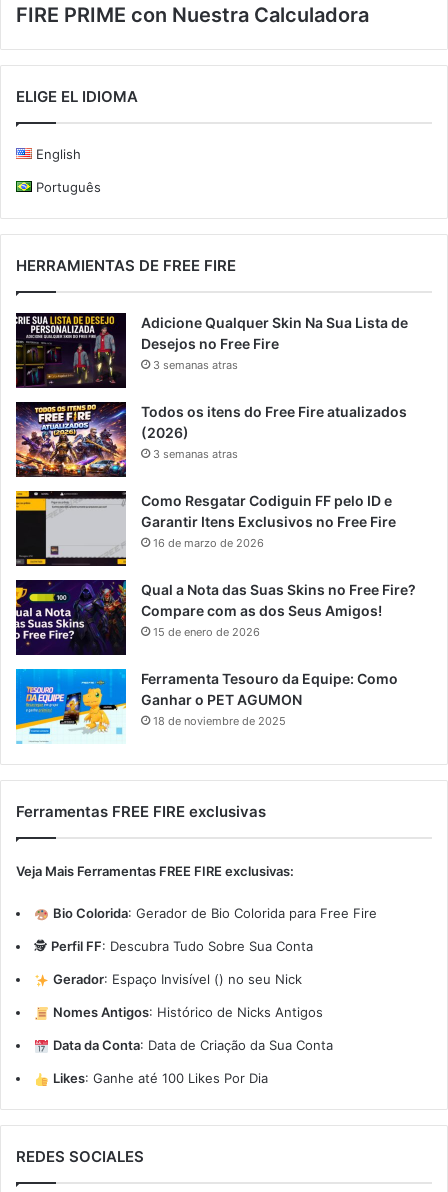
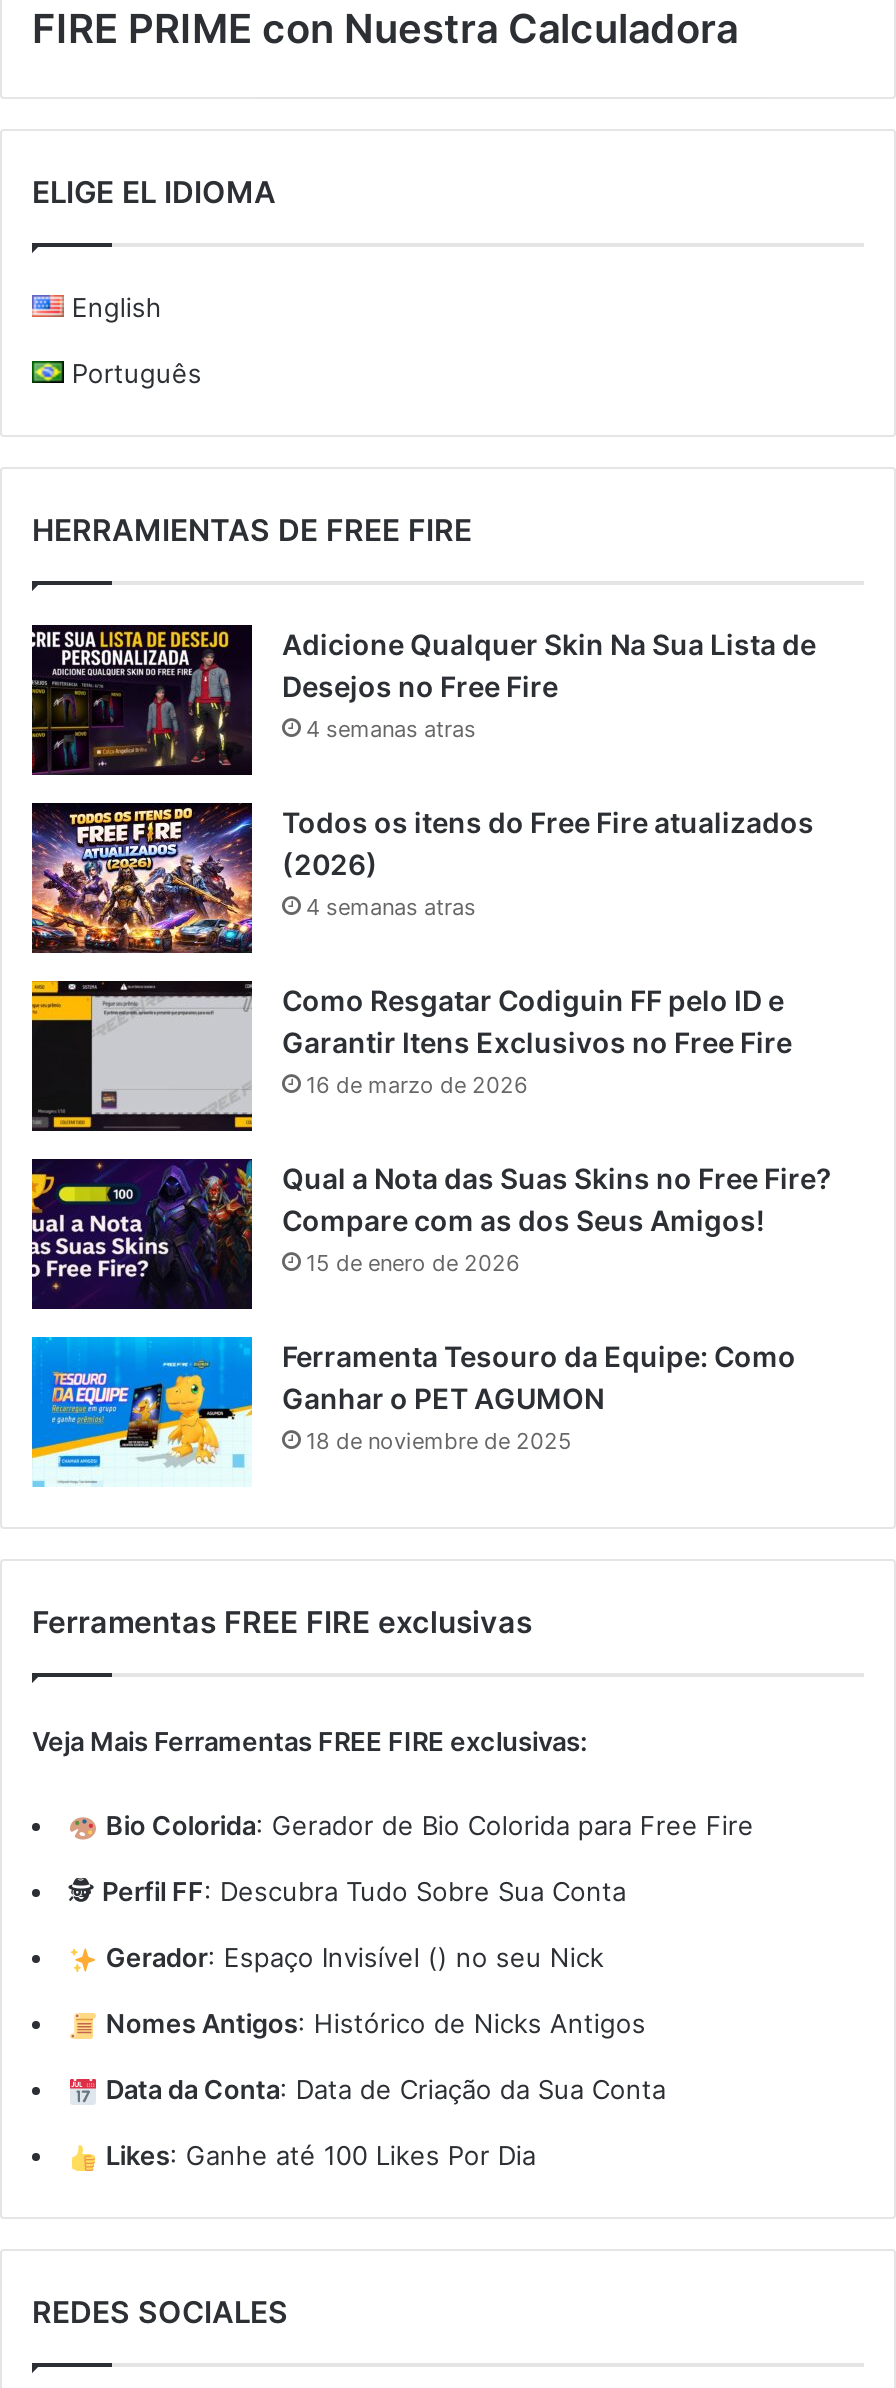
[153,358,238,372] 3 semanas atras -> [306,715,476,743] 4 semanas atras
[153,447,238,461] 3 semanas atras -> [306,893,476,921] 4 semanas atras

